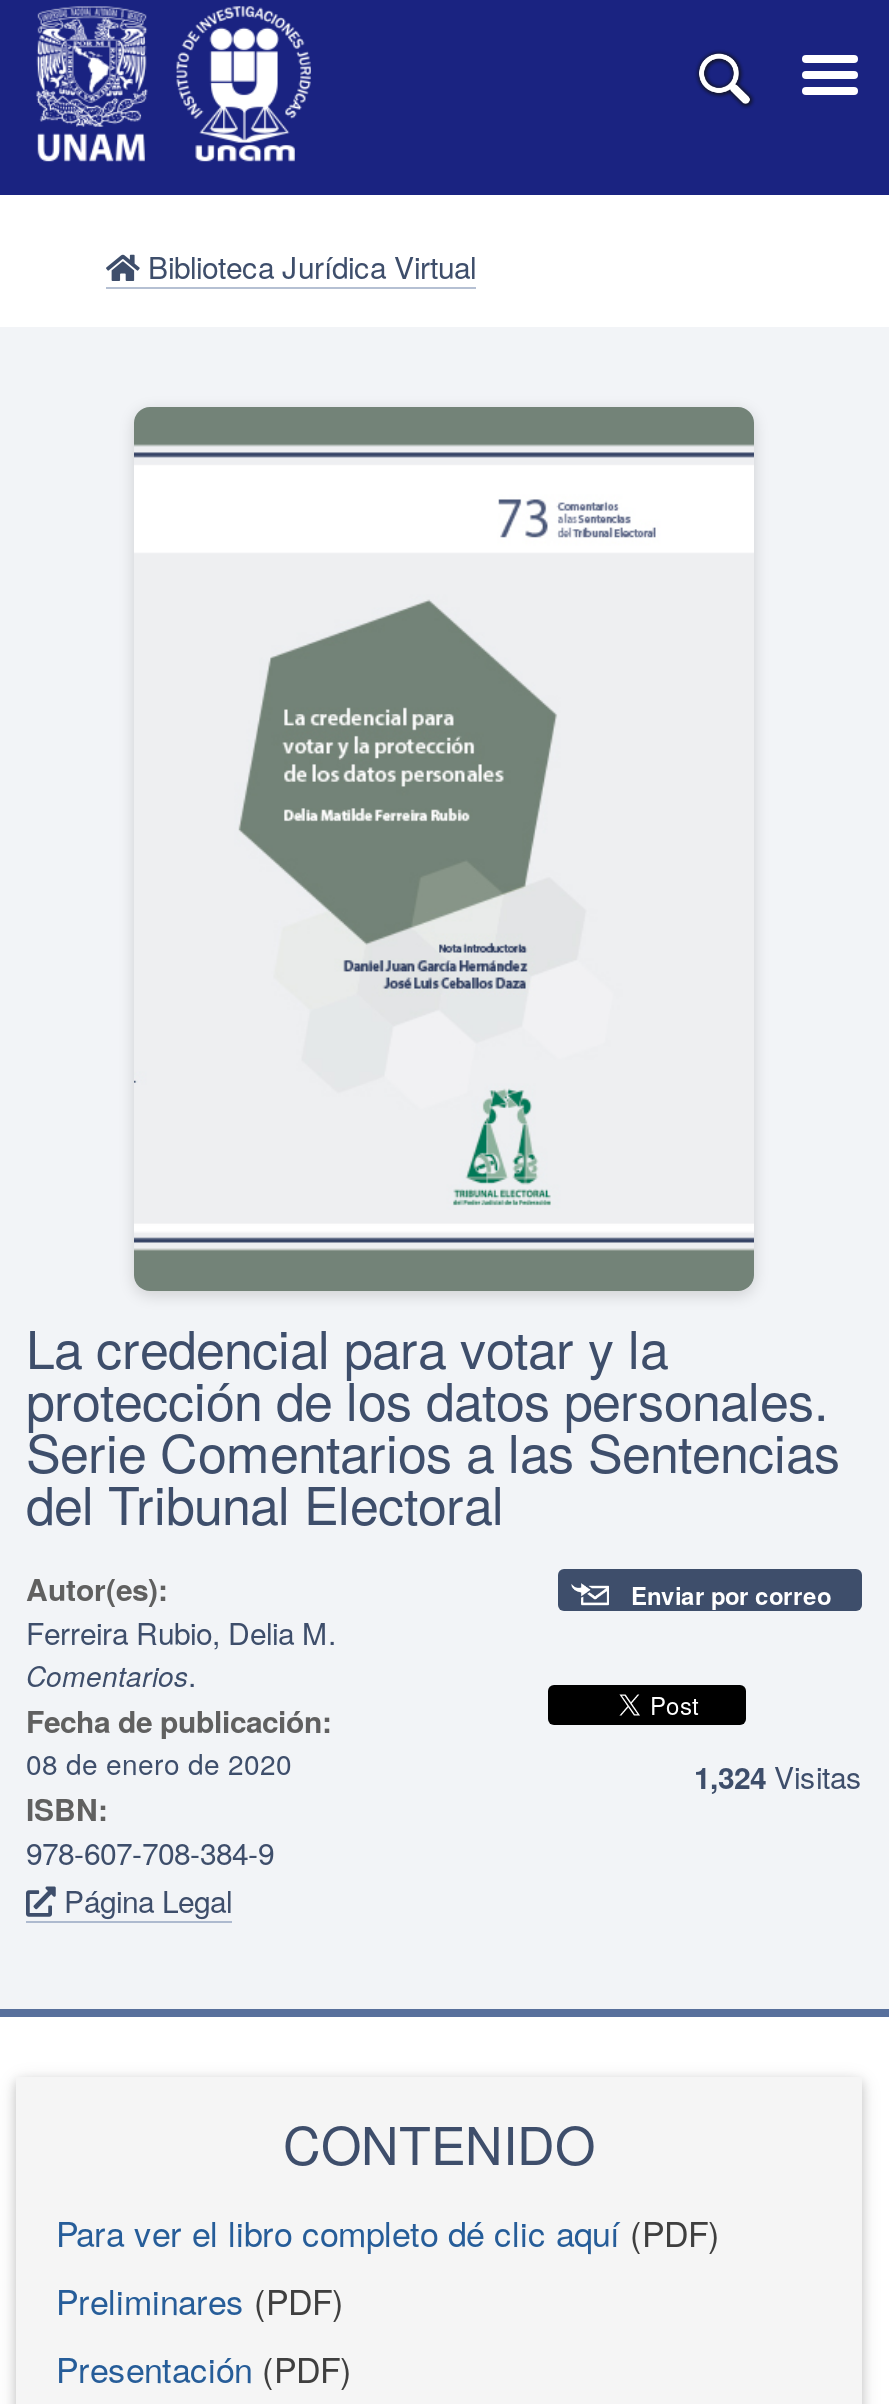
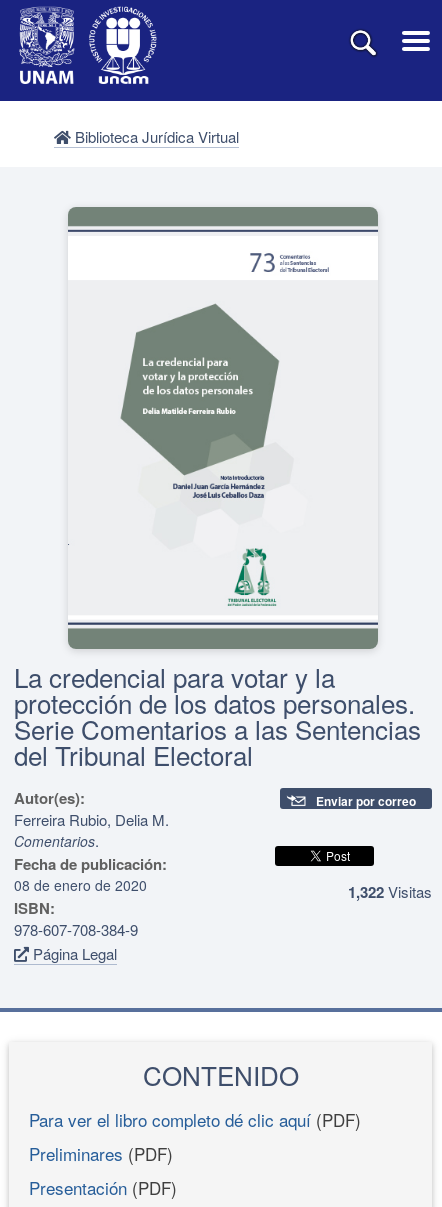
[694,1754,862,1798] 1,324 Visitas -> [348,880,432,902] 1,322 Visitas

